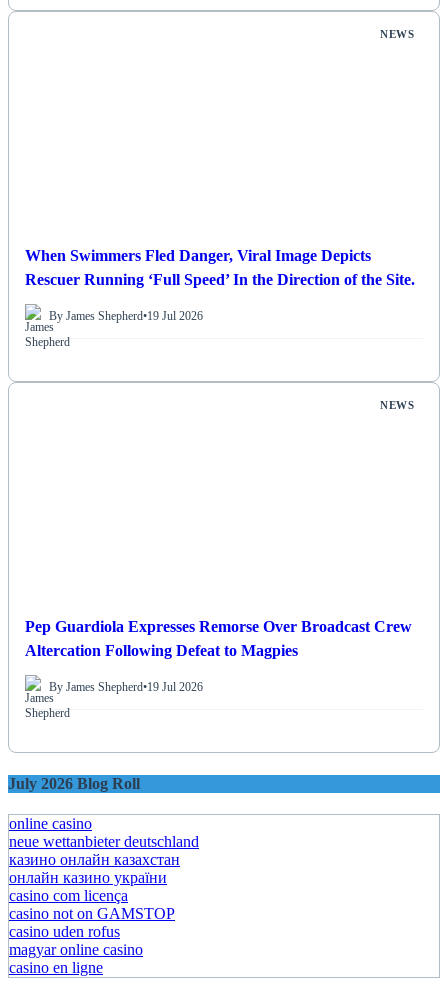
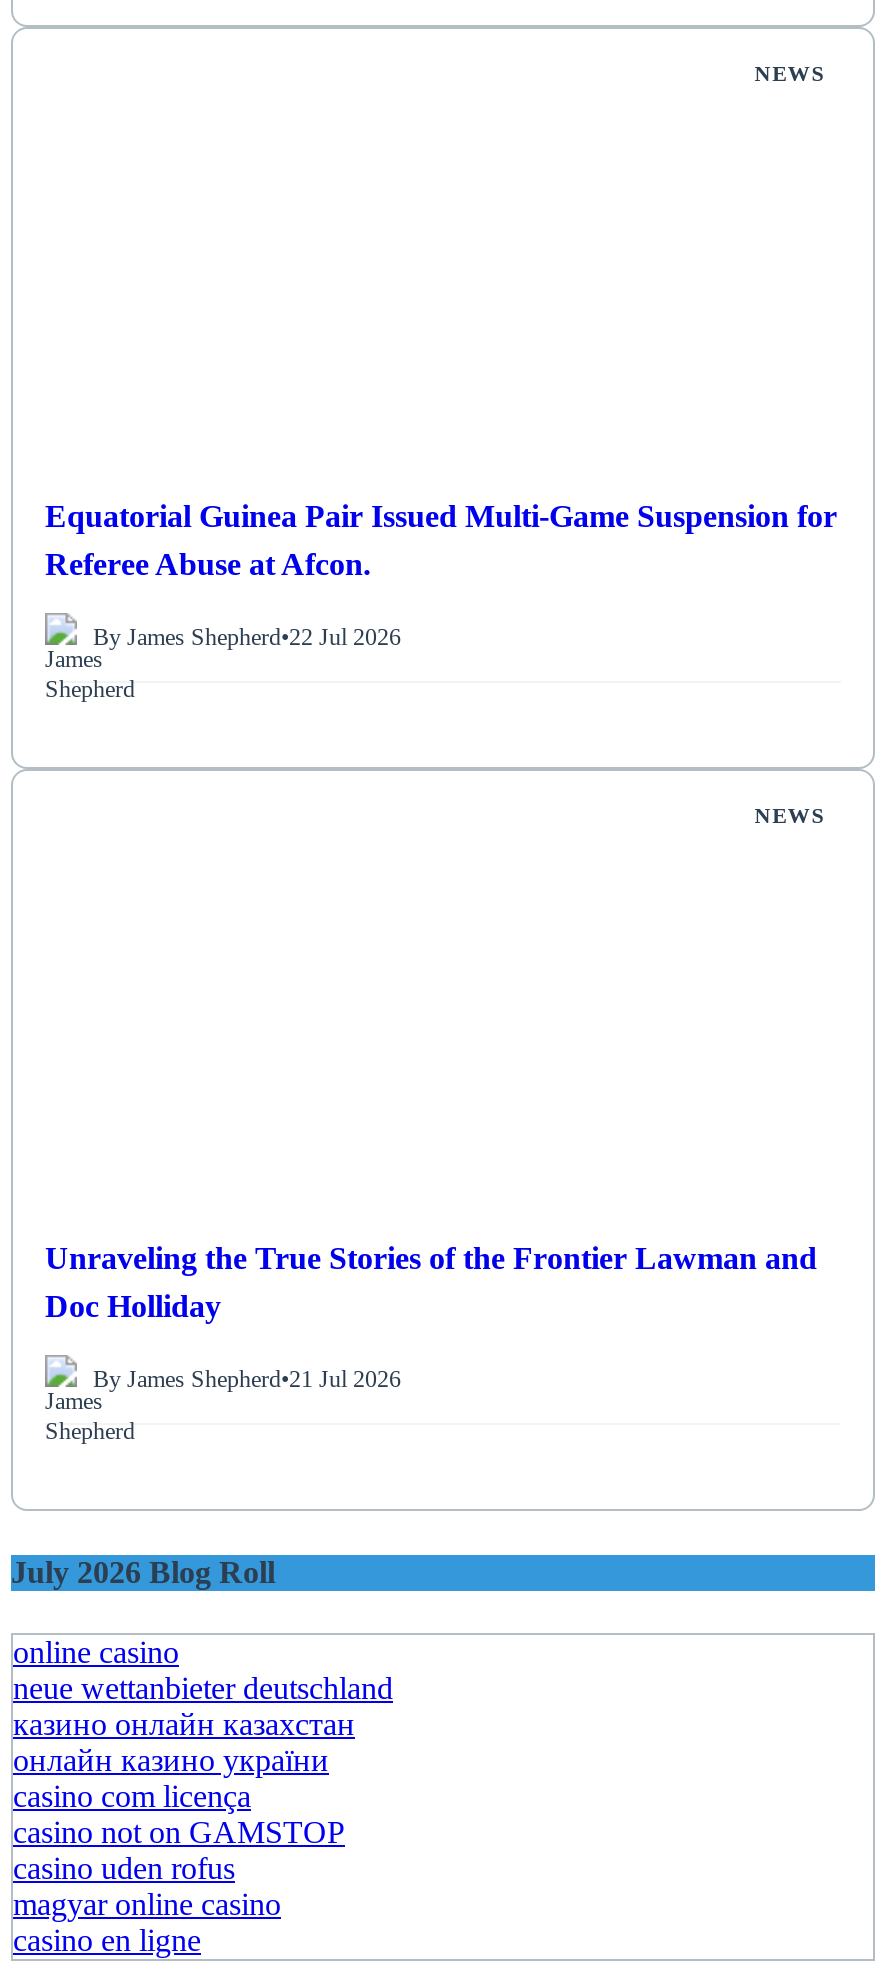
[25,247,415,288] When Swimmers Fled Danger, Viral Image Depicts | Rescuer Running ‘Full Speed’ In the Direction of the Site. -> [45,499,837,581] Equatorial Guinea Pair Issued Multi-Game Suspension for | Referee Abuse at Afcon.
[49,309,203,323] By James Shepherd•19 Jul 2026 -> [93,622,401,650] By James Shepherd•22 Jul 2026
[25,618,412,659] Pep Guardiola Expresses Remorse Over Broadcast Crew | Altercation Following Defeat to Magpies -> [45,1241,817,1323] Unraveling the True Stories of the Frontier Lawman and | Doc Holliday
[49,680,203,694] By James Shepherd•19 Jul 2026 -> [93,1364,401,1392] By James Shepherd•21 Jul 2026

